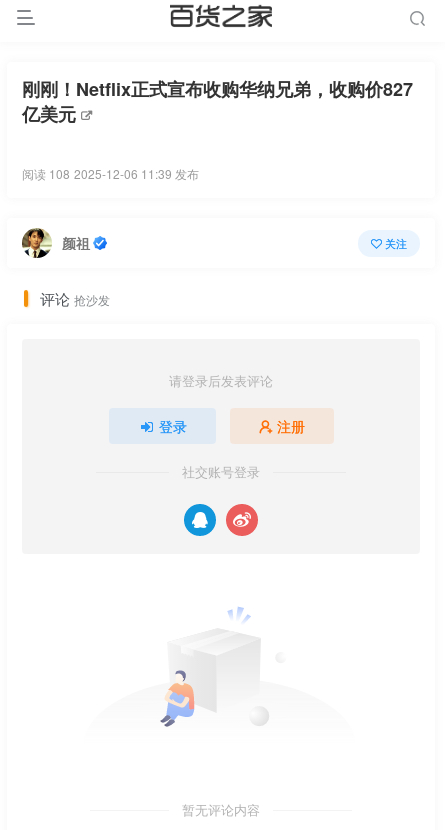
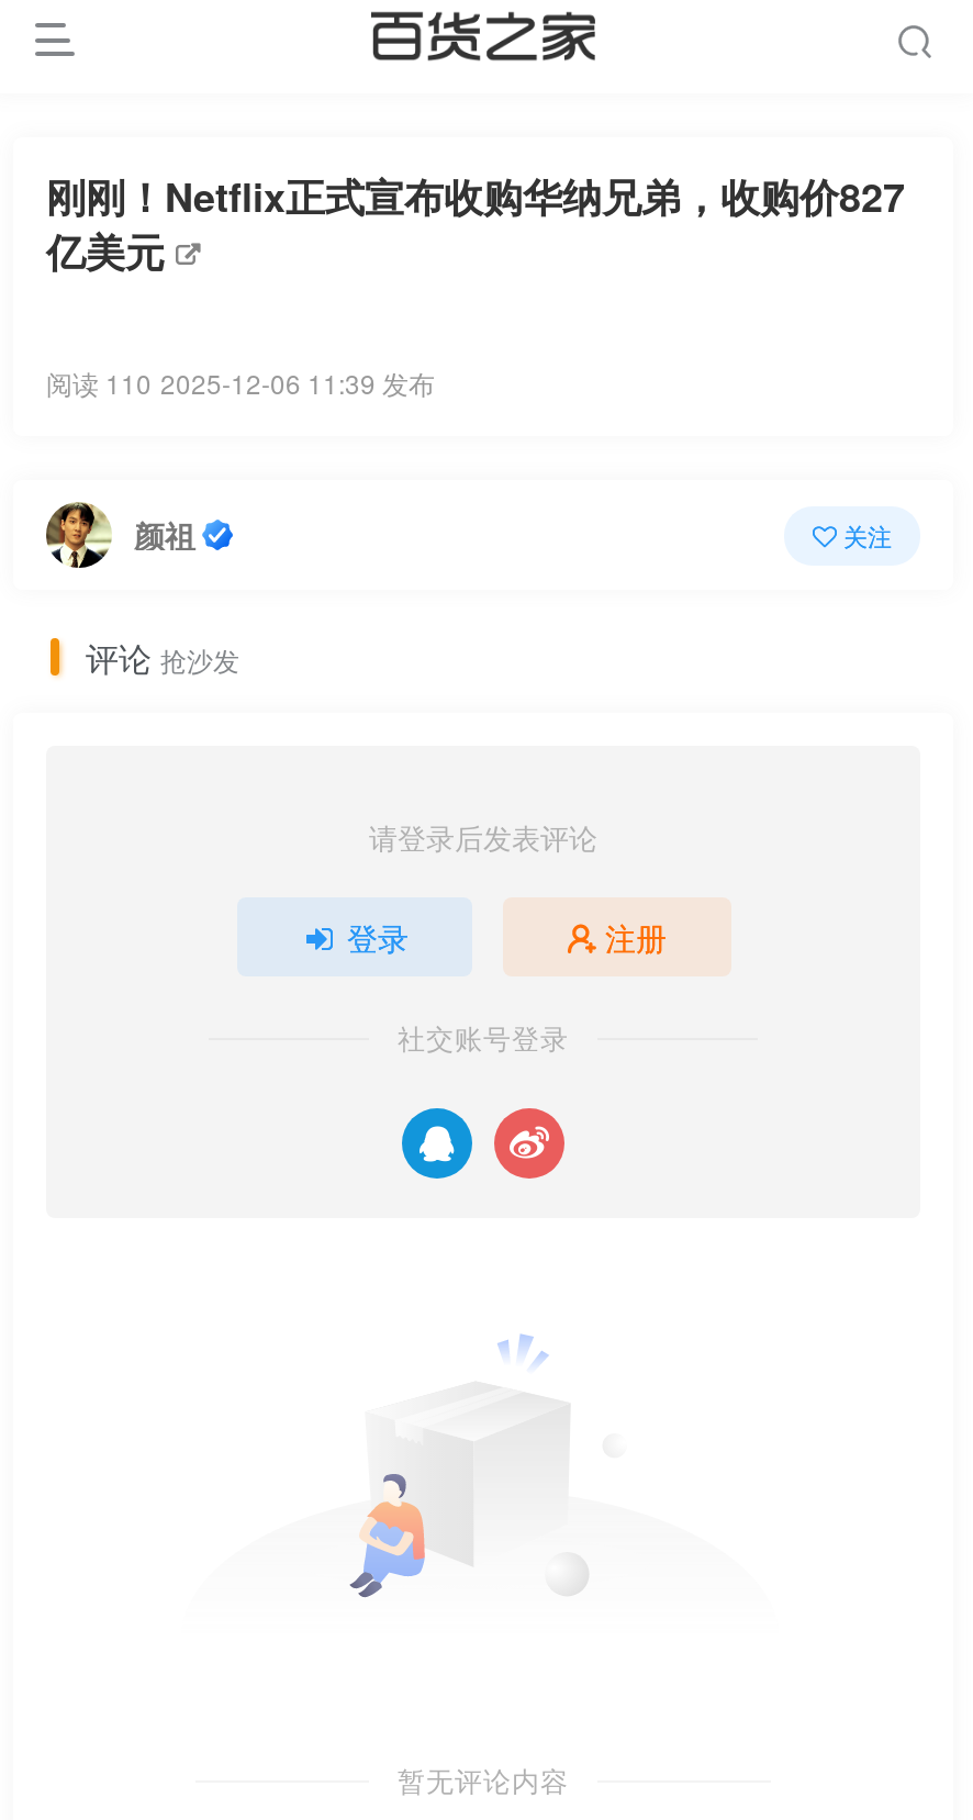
[22,165,199,182] 阅读 108 2025-12-06 11:39 发布 -> [46,364,435,401] 阅读 110 2025-12-06 11:39 发布

